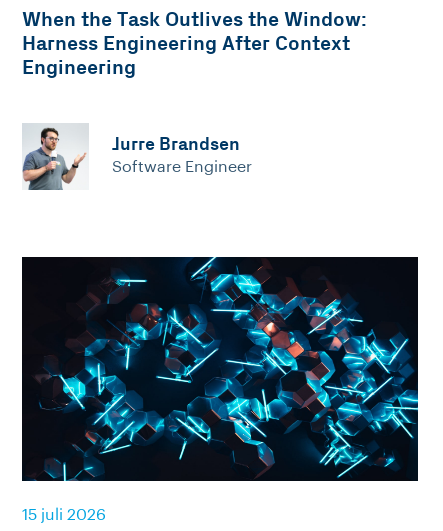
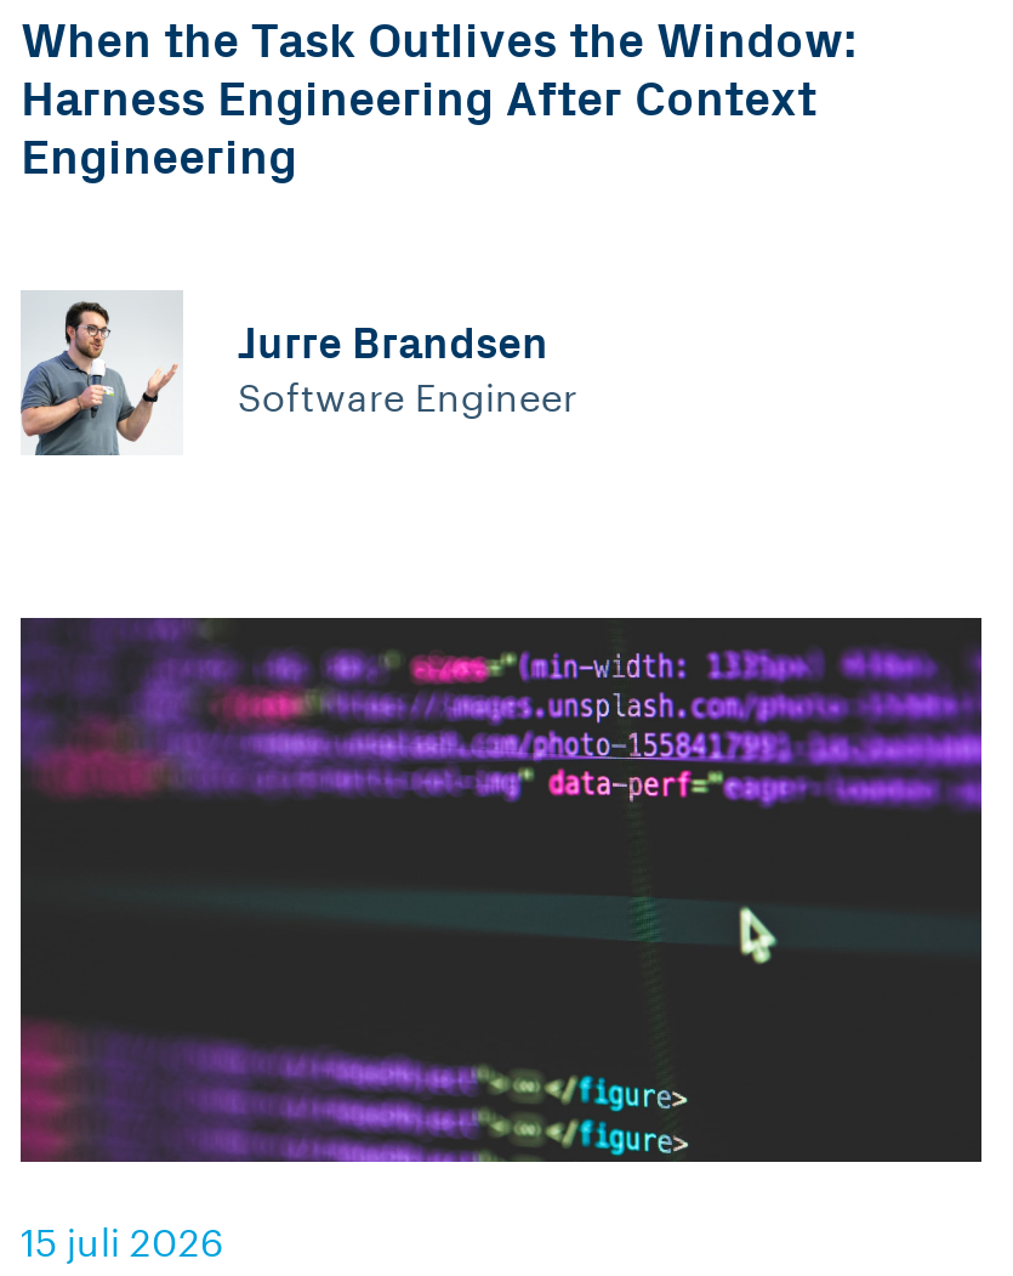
[21,256,419,482] [image] -> [18,616,984,1164] [image]

